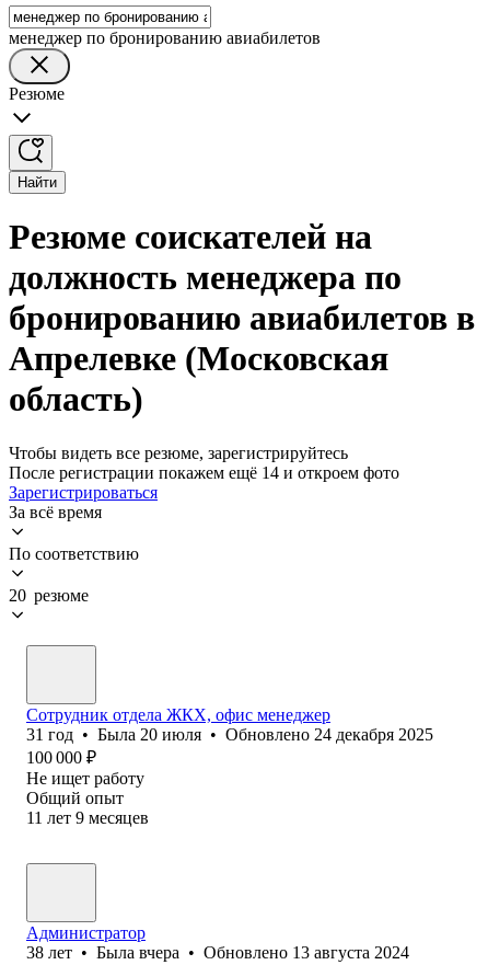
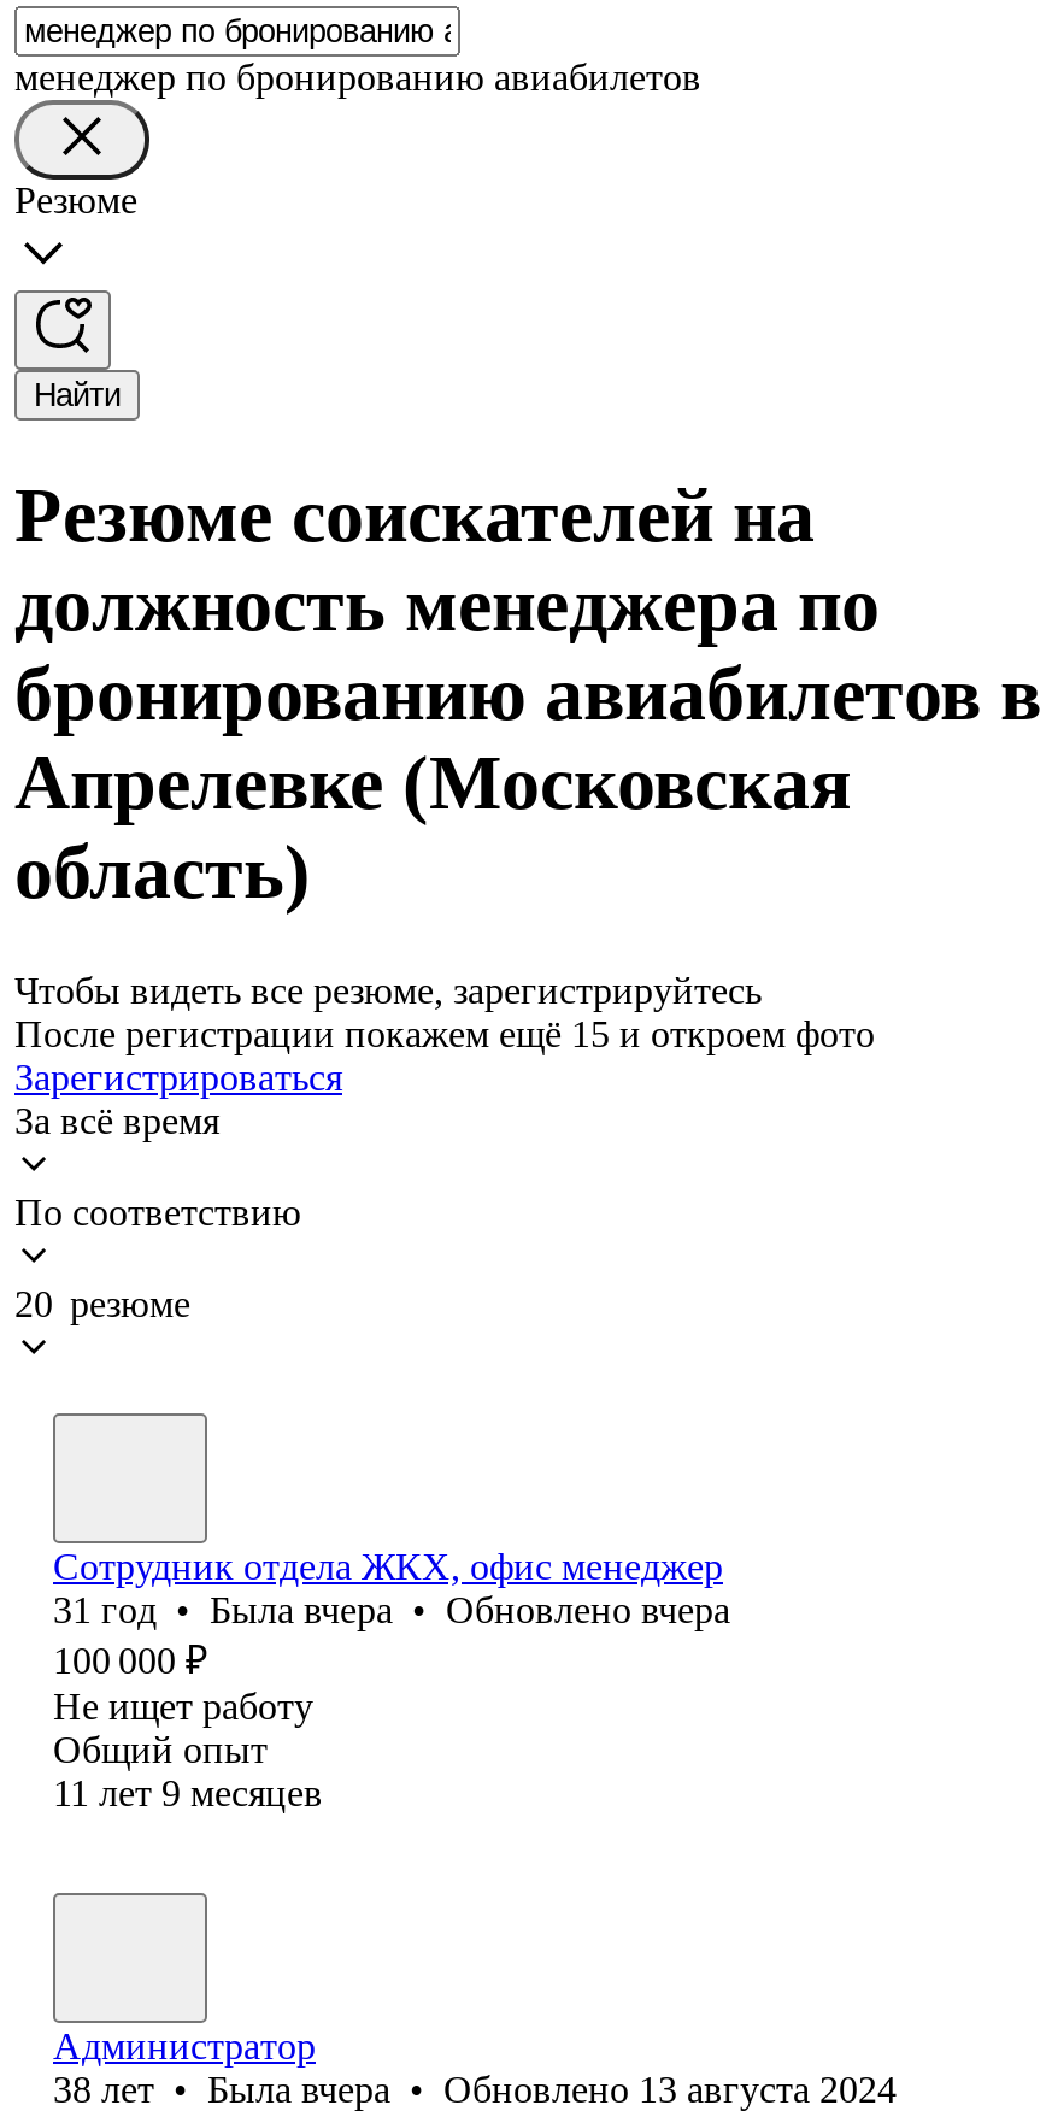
[9,463,399,482] После регистрации покажем ещё 14 и откроем фото -> [14,1013,875,1054] После регистрации покажем ещё 15 и откроем фото
[26,725,433,744] 31 год • Была 20 июля • Обновлено 24 декабря 2025 -> [53,1589,730,1630] 31 год • Была вчера • Обновлено вчера

